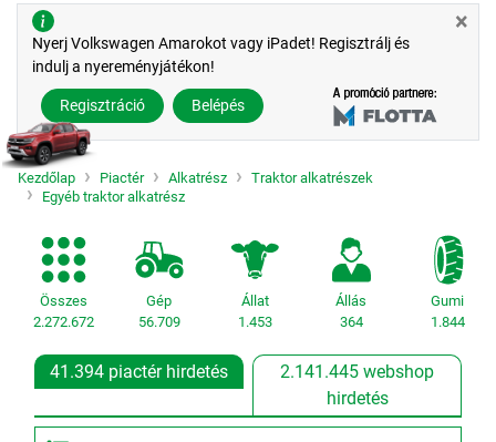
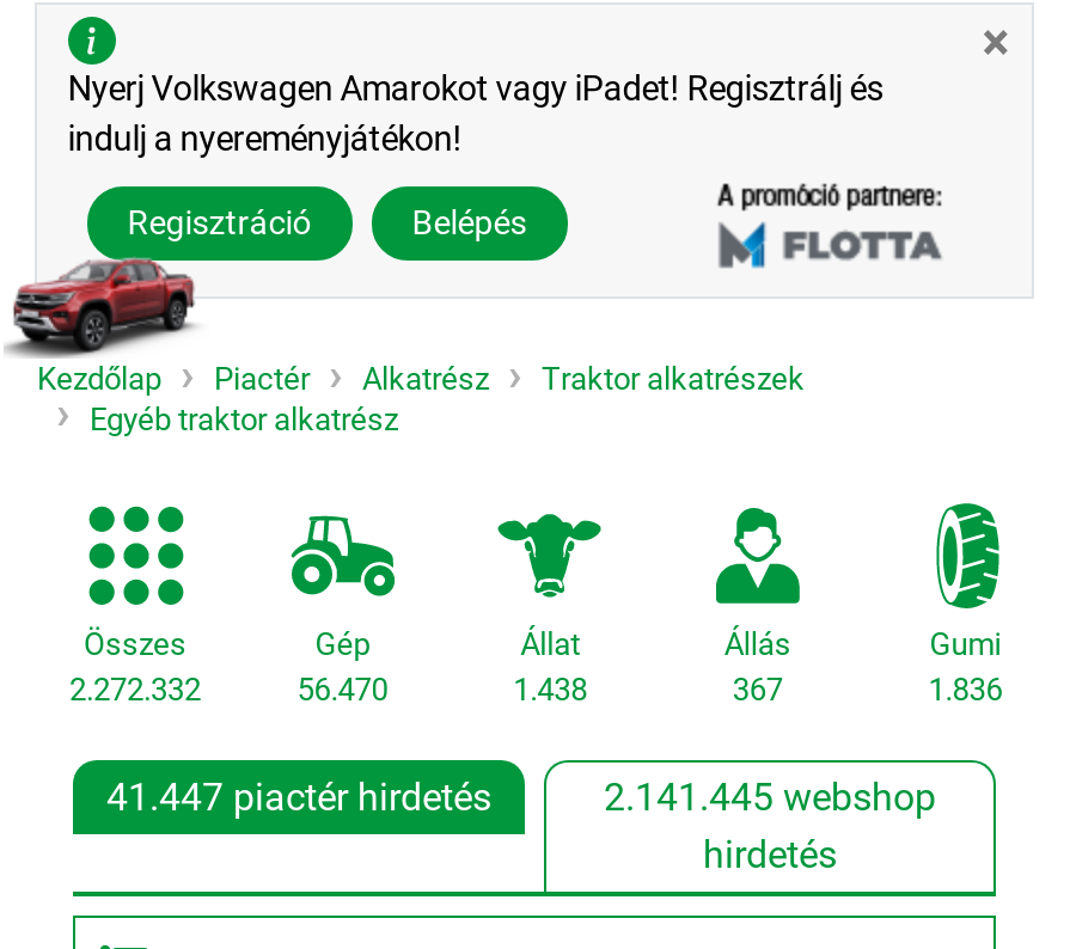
[33,314,94,330] 2.272.672 -> [69,672,201,708] 2.272.332
[138,314,180,330] 56.709 -> [297,672,388,708] 56.470
[238,314,272,330] 1.453 -> [513,672,587,708] 1.438
[340,314,363,330] 364 -> [733,672,783,708] 367
[430,314,465,330] 1.844 -> [928,672,1002,708] 1.836
[50,361,228,383] 41.394 piactér hirdetés -> [106,775,491,821] 41.447 piactér hirdetés

